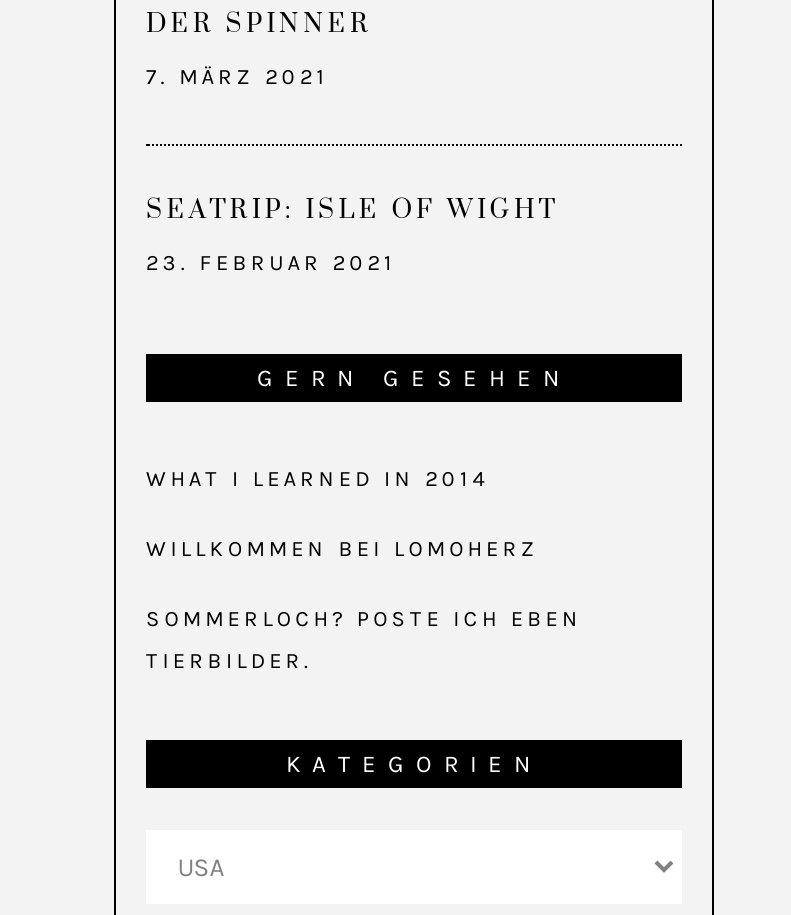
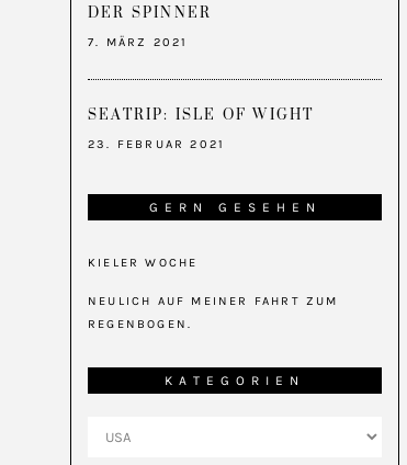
[146,466,582,674] WHAT I LEARNED IN 2014 | WILLKOMMEN BEI LOMOHERZ | SOMMERLOCH? POSTE ICH EBEN | TIERBILDER. -> [88,255,339,331] KIELER WOCHE | NEULICH AUF MEINER FAHRT ZUM | REGENBOGEN.

